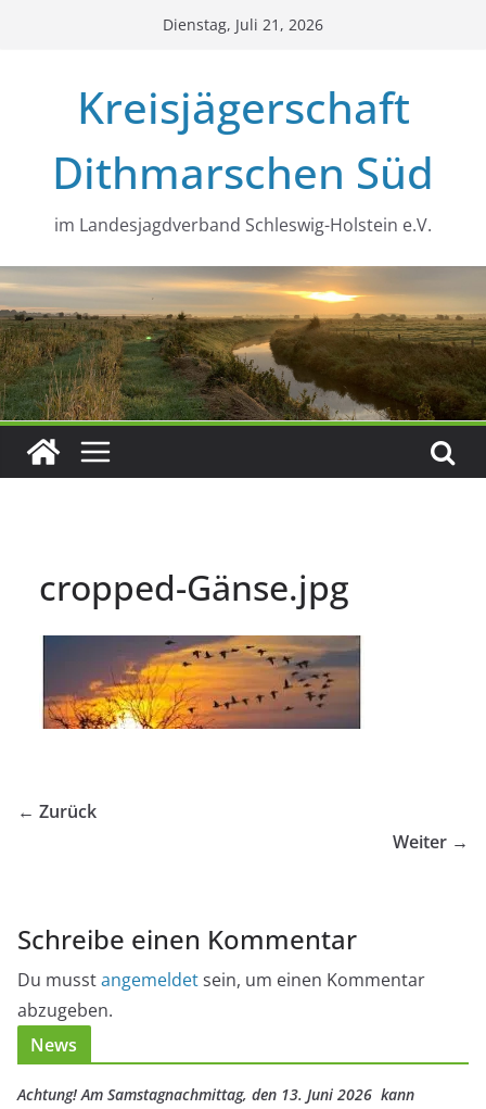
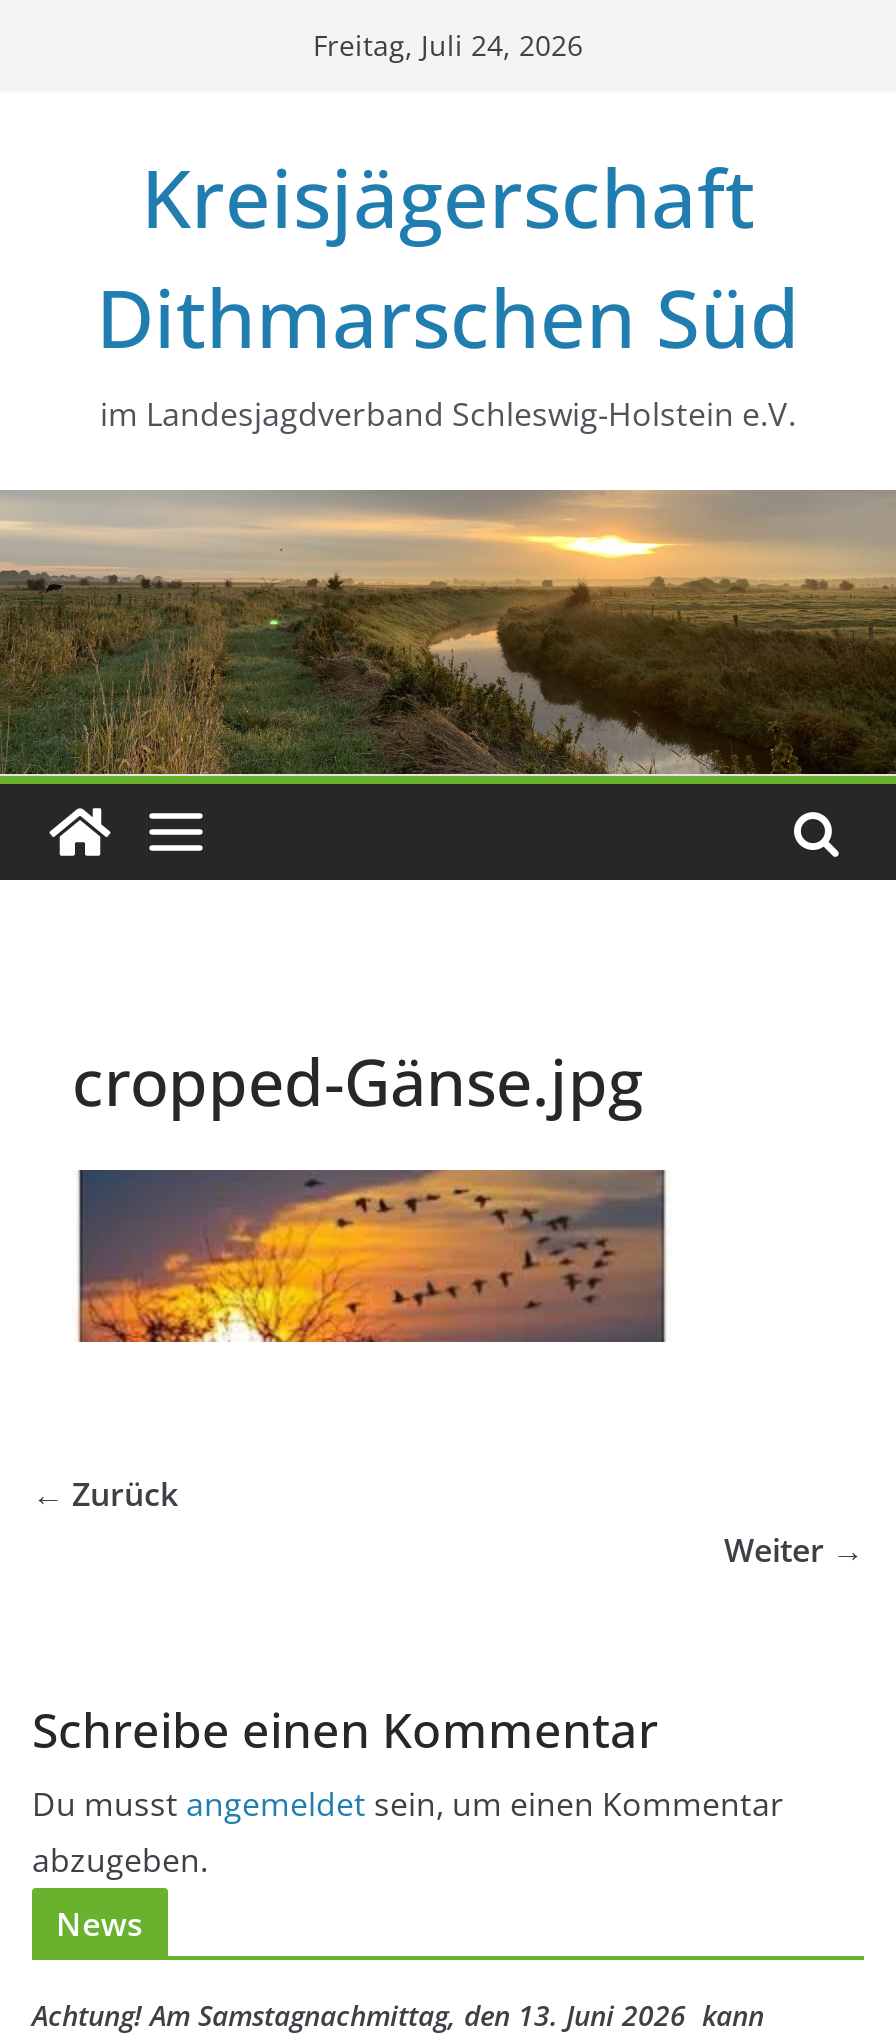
[163,14,323,35] Dienstag, Juli 21, 2026 -> [313,26,583,64] Freitag, Juli 24, 2026

